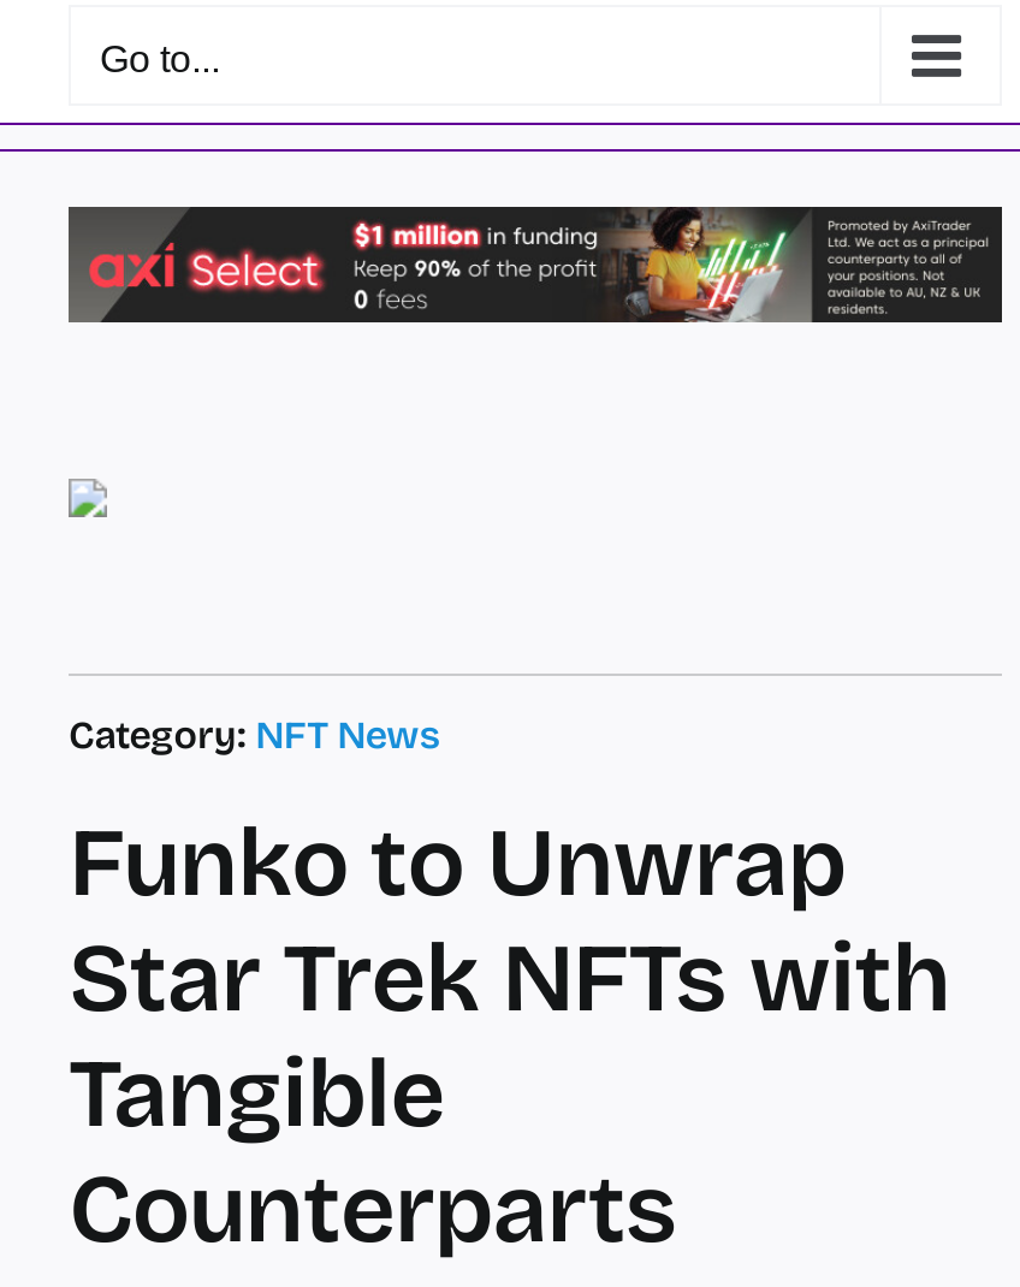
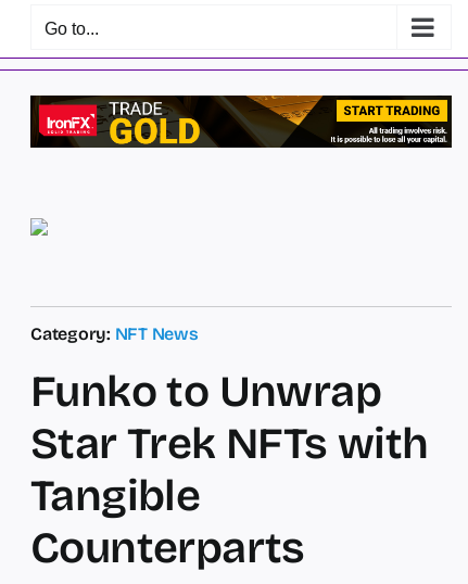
[66,204,1000,325] [image] -> [30,94,448,149] [image]

